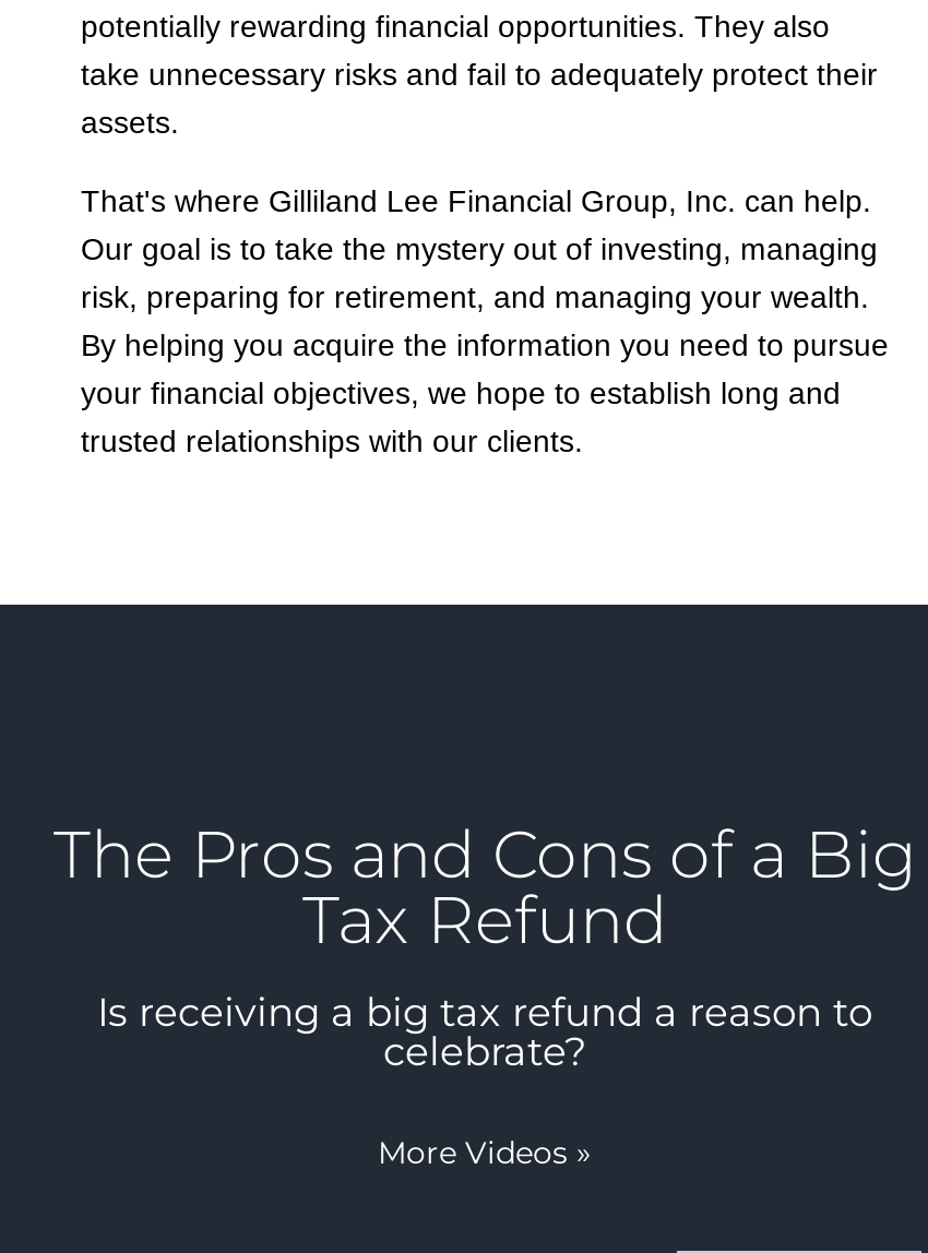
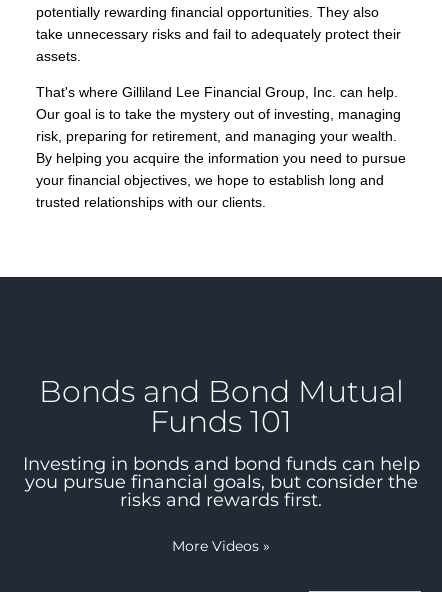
[53,815,916,1077] The Pros and Cons of a Big | Tax Refund | Is receiving a big tax refund a reason to | celebrate? -> [22,373,419,511] Bonds and Bond Mutual | Funds 101 | Investing in bonds and bond funds can help | you pursue financial goals, but consider the | risks and rewards first.

